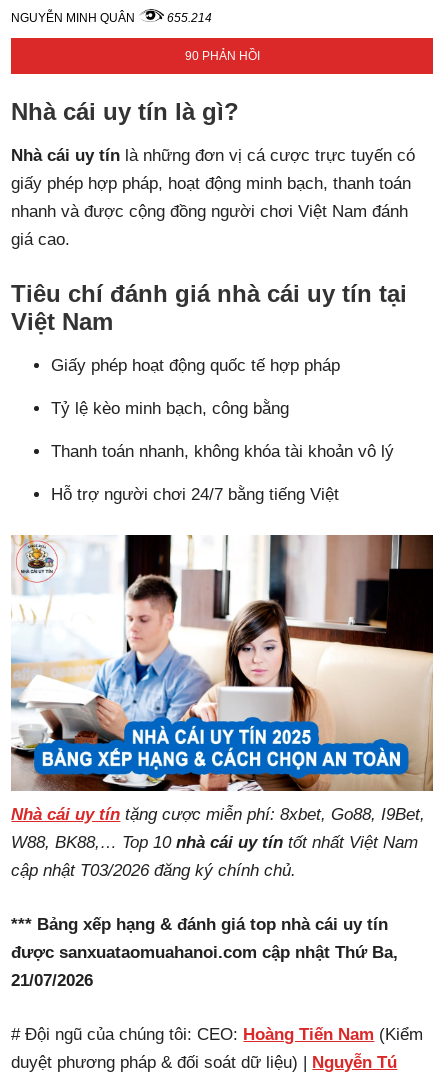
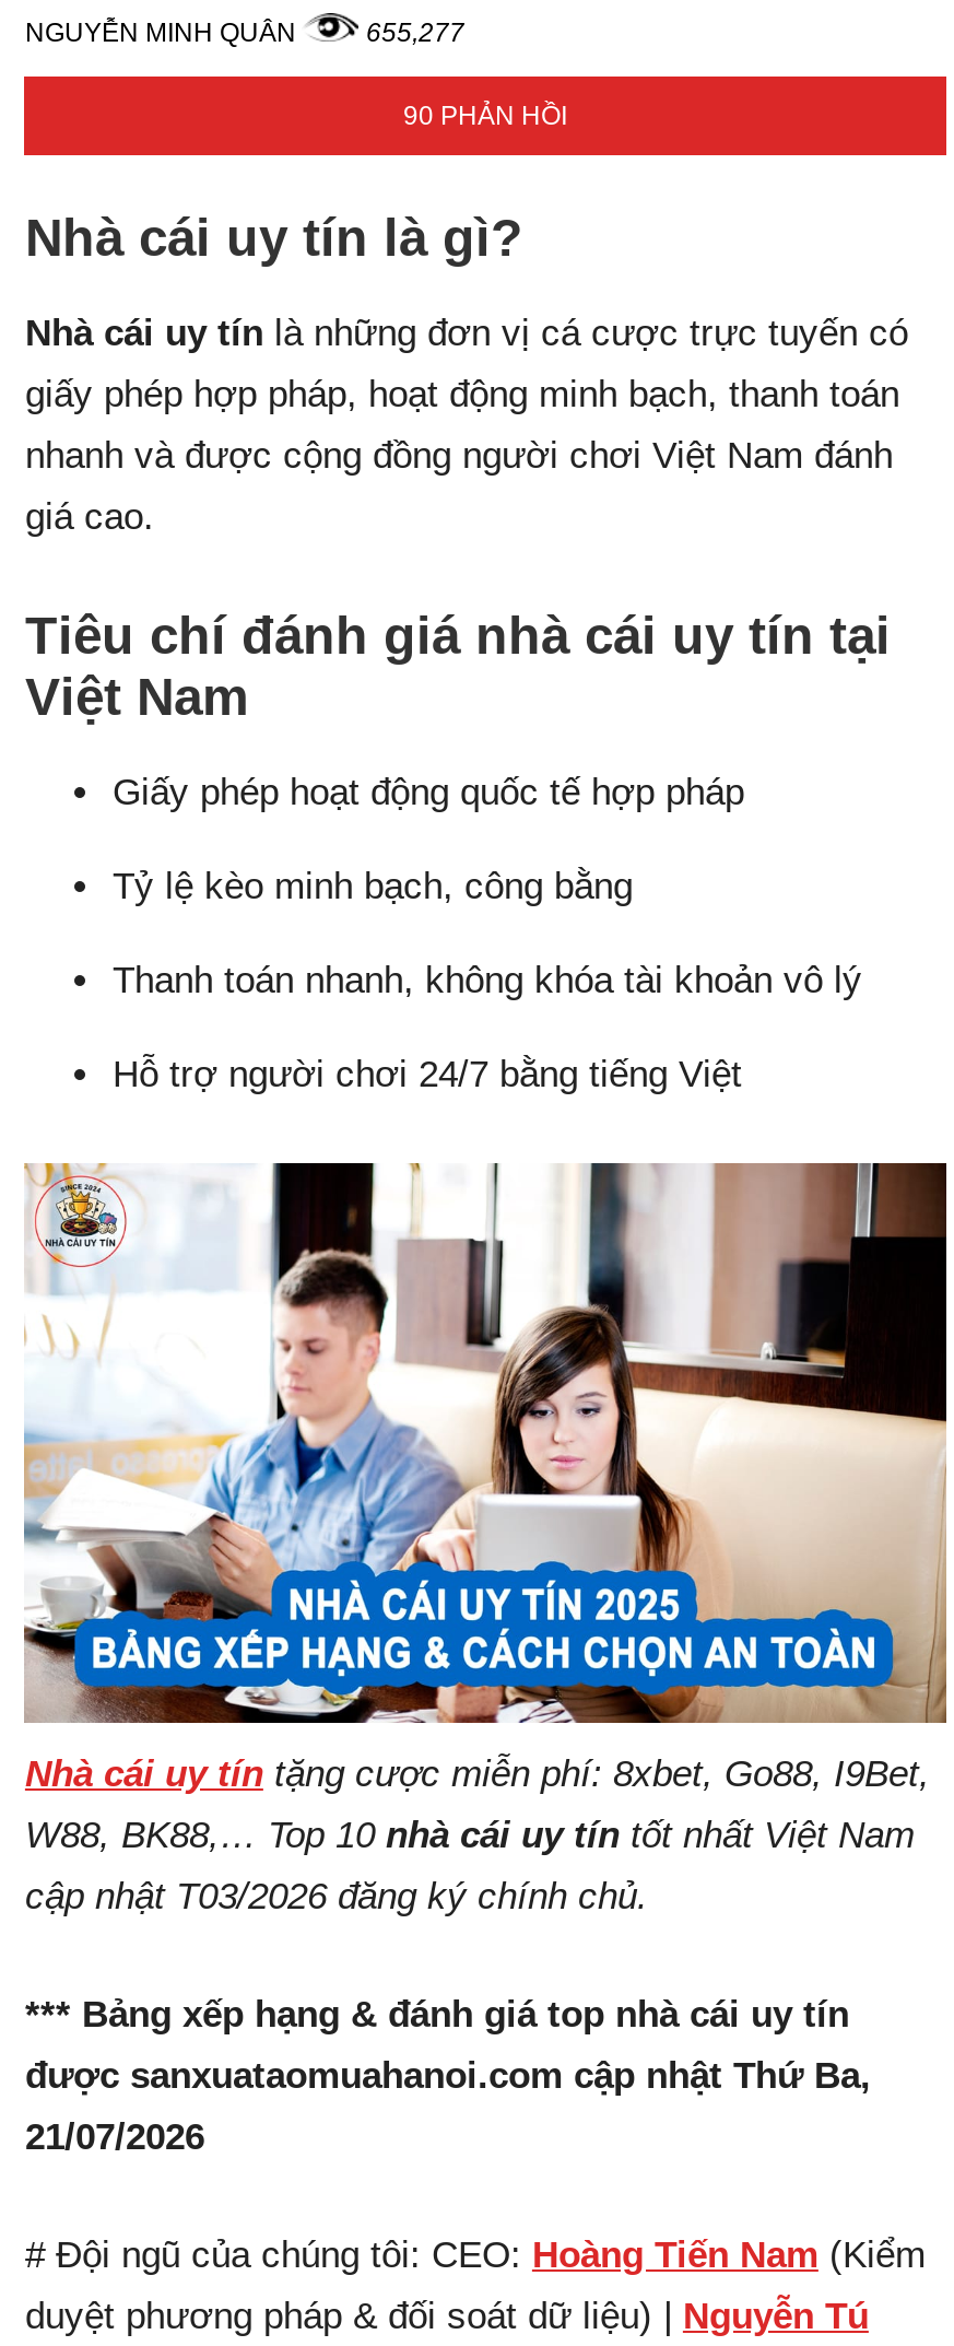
[167,10,212,24] 655.214 -> [366,16,464,47] 655,277

